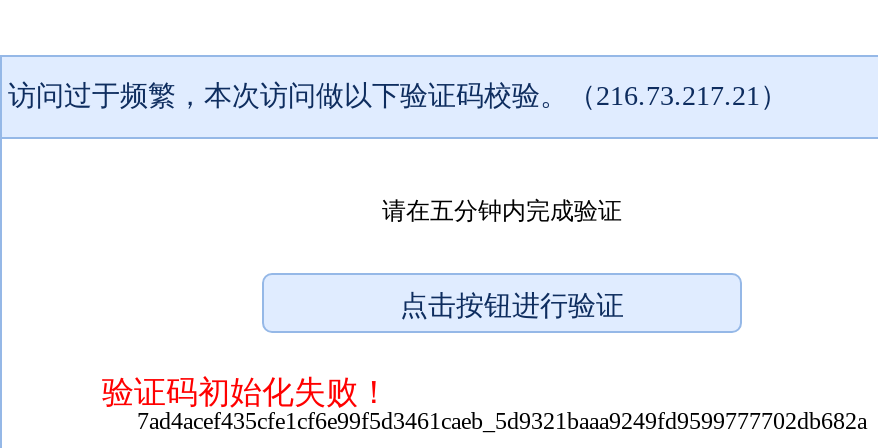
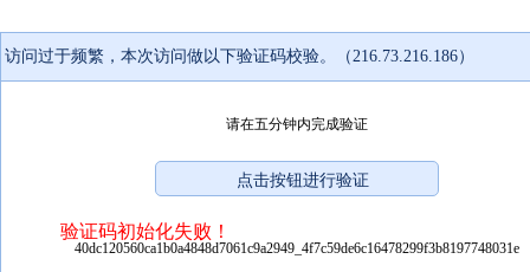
[8,81,788,111] 访问过于频繁，本次访问做以下验证码校验。（216.73.217.21） -> [5,47,474,65] 访问过于频繁，本次访问做以下验证码校验。（216.73.216.186）
[137,407,867,435] 7ad4acef435cfe1cf6e99f5d3461caeb_5d9321baaa9249fd9599777702db682a -> [75,240,519,256] 40dc120560ca1b0a4848d7061c9a2949_4f7c59de6c16478299f3b8197748031e

